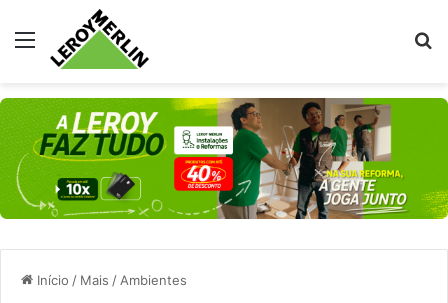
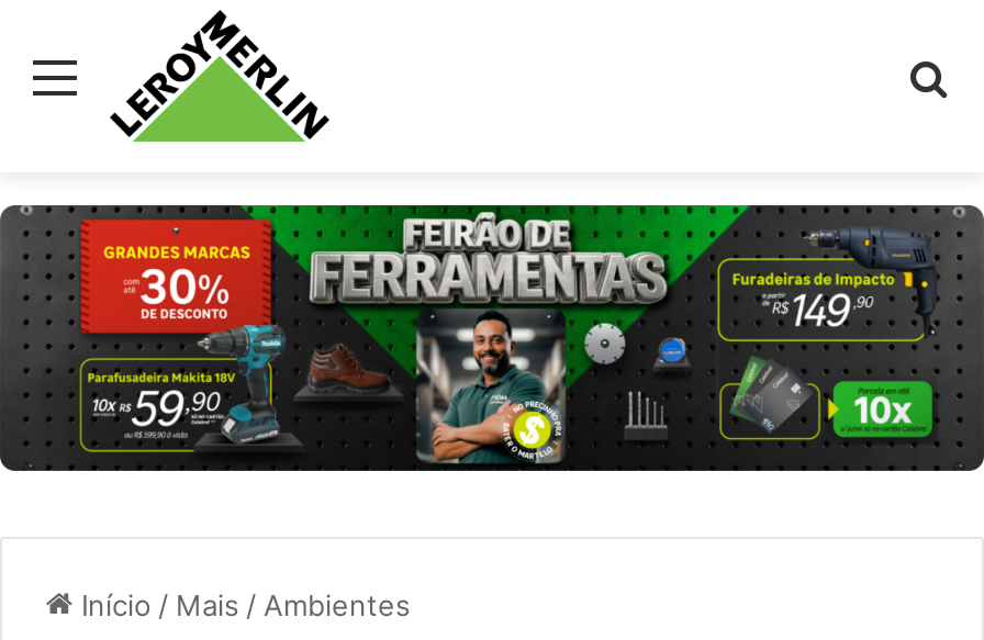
[3,97,445,220] [image] -> [7,203,977,473] [image]

